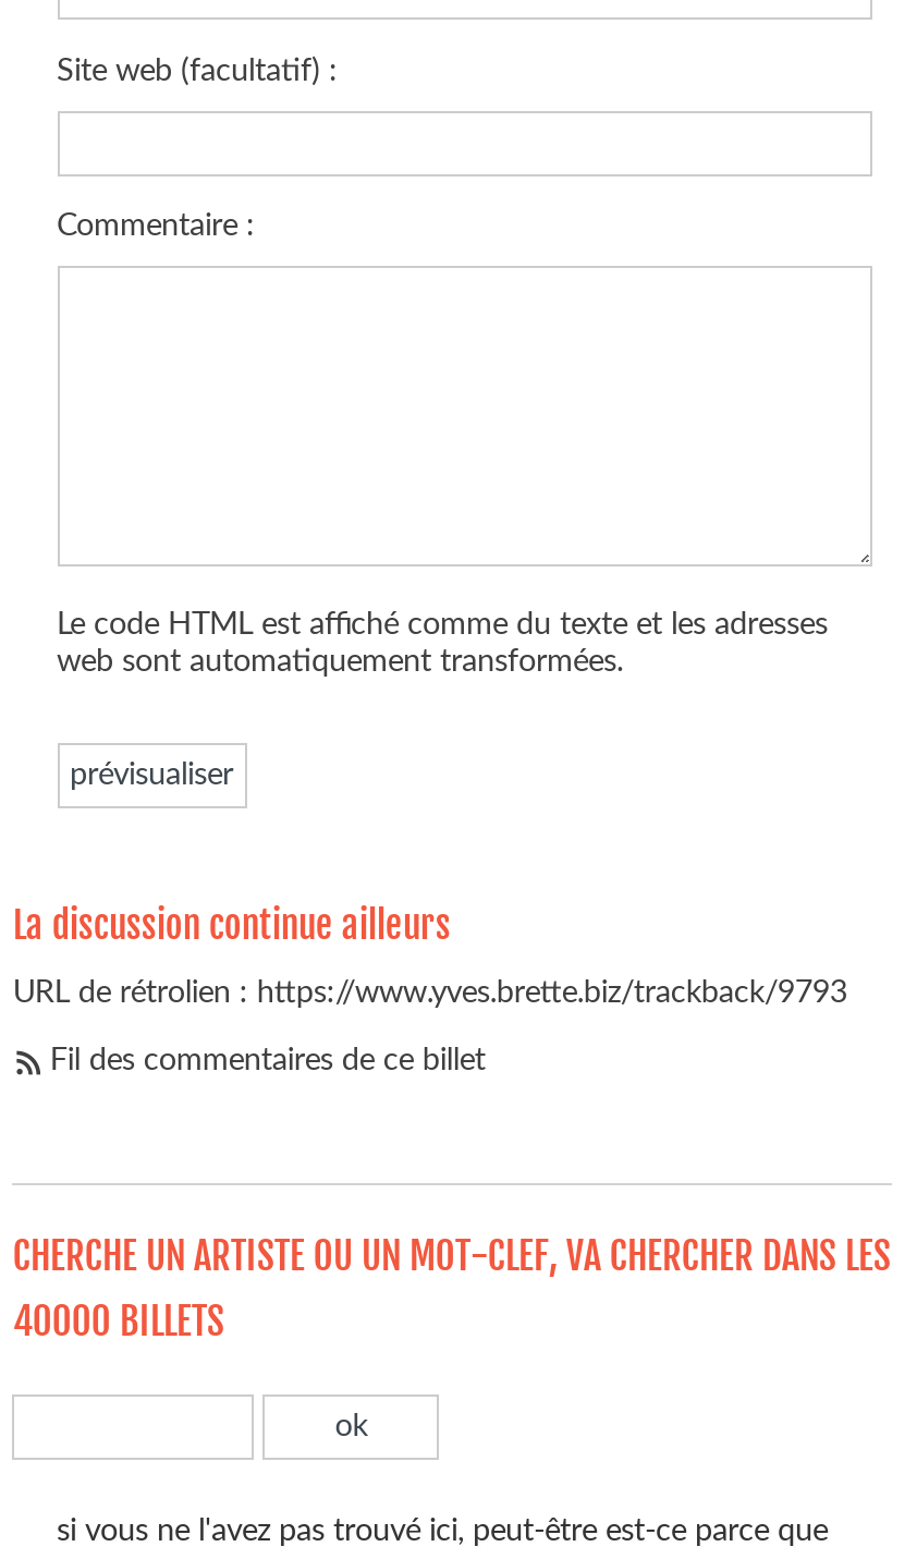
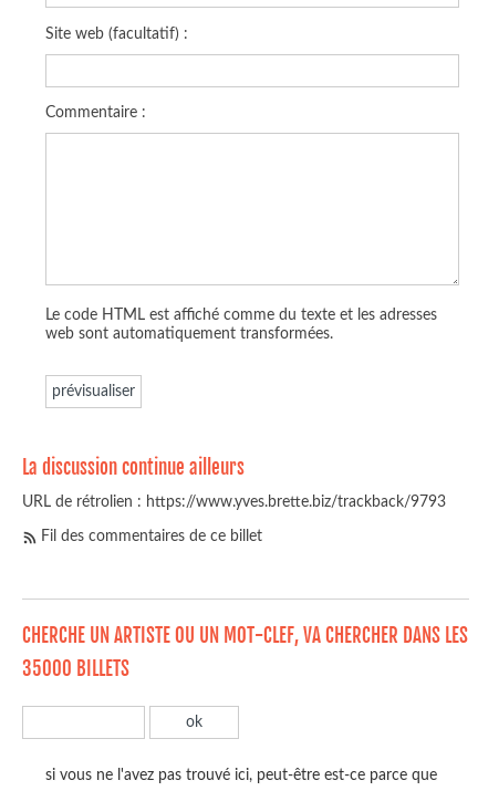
[13,1299,224,1345] 40000 BILLETS -> [23,657,130,681] 35000 BILLETS

